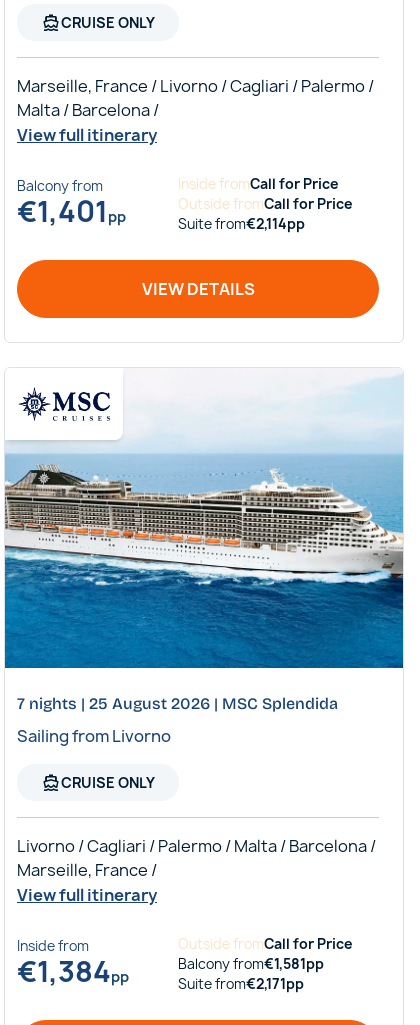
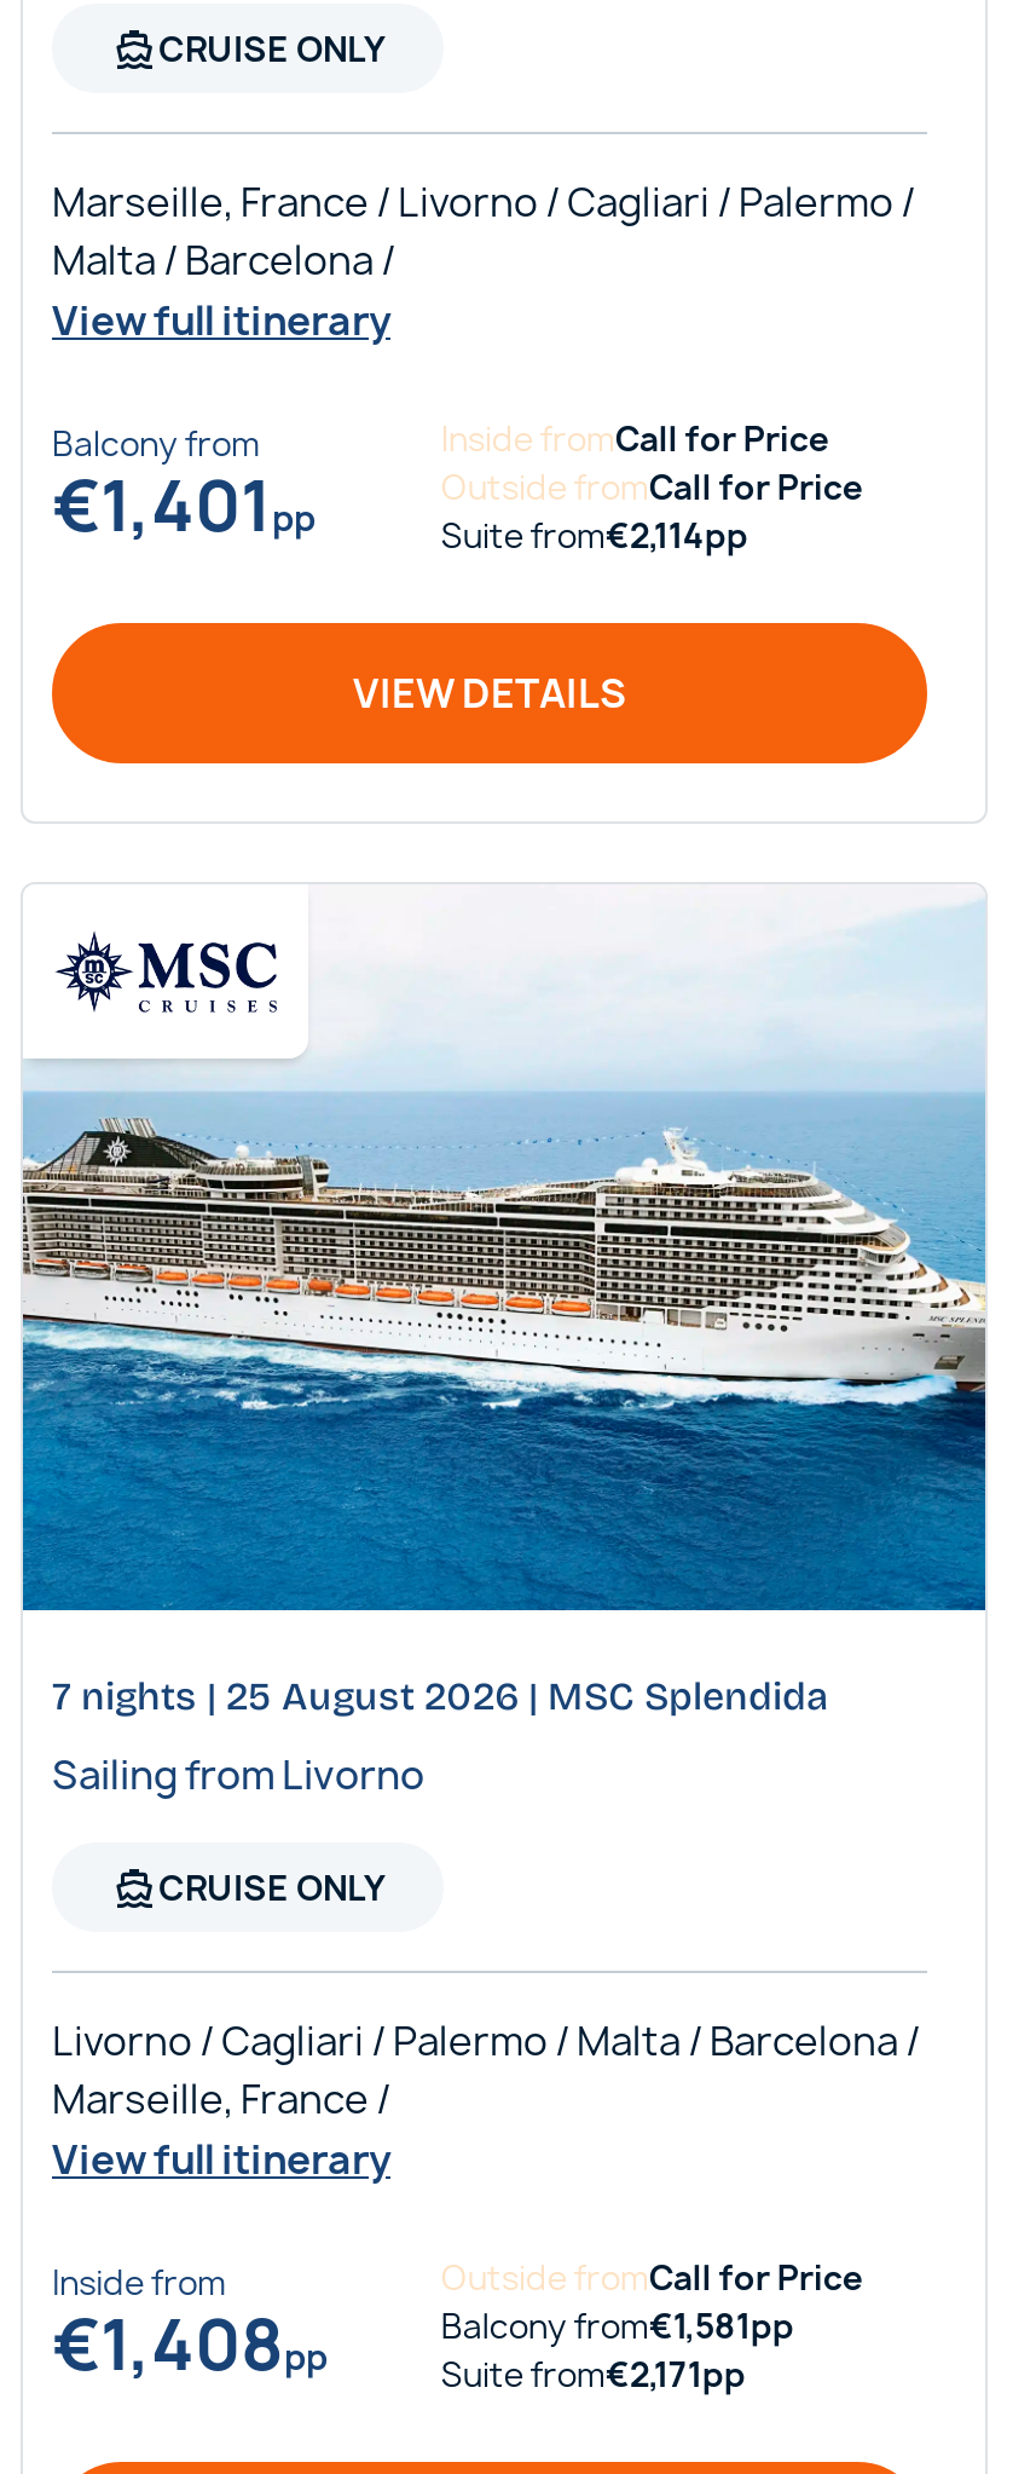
[17,951,129,990] €1,384pp -> [52,2296,328,2391] €1,408pp

